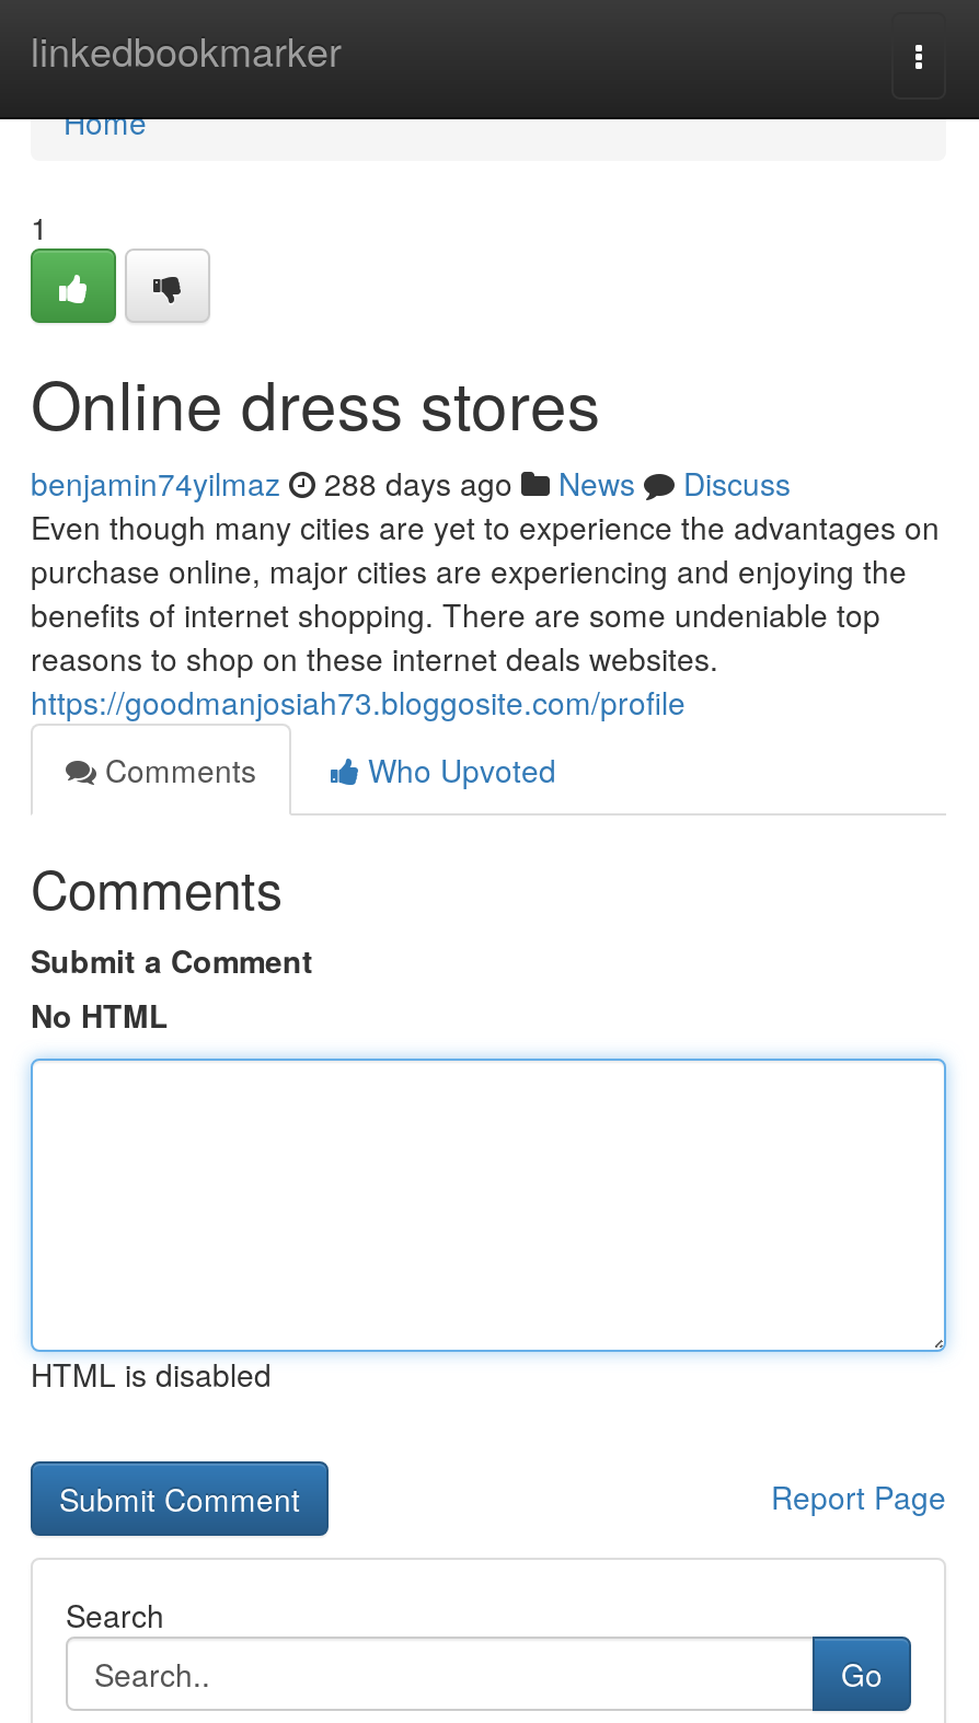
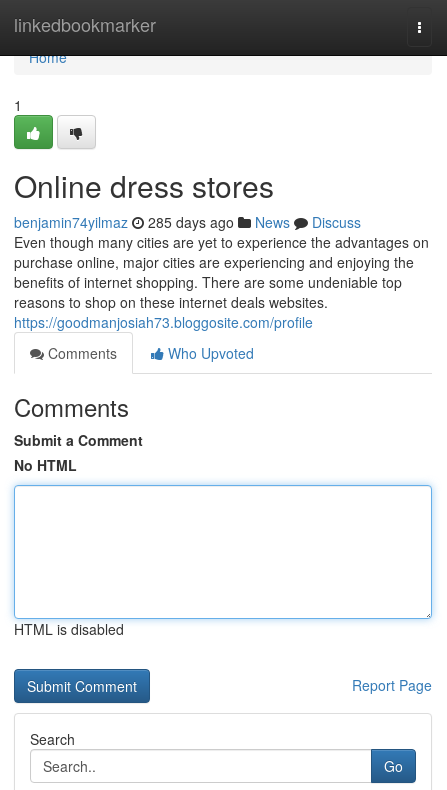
[31,461,791,505] benjamin74yilmaz 288 days ago News Discuss -> [14,212,361,232] benjamin74yilmaz 285 days ago News Discuss

